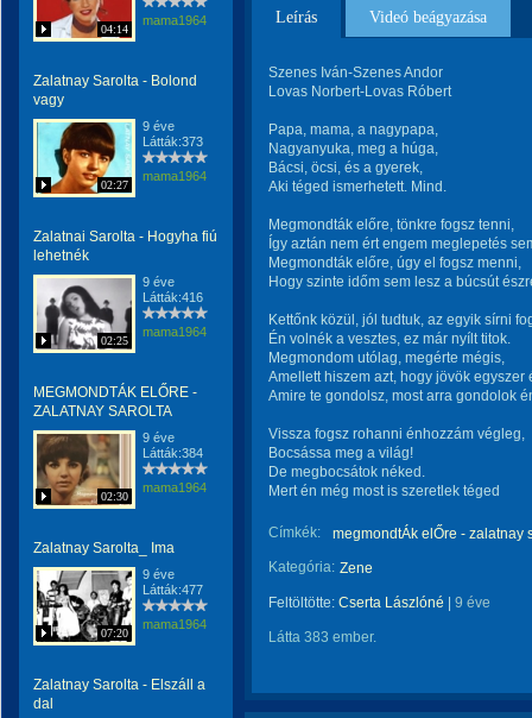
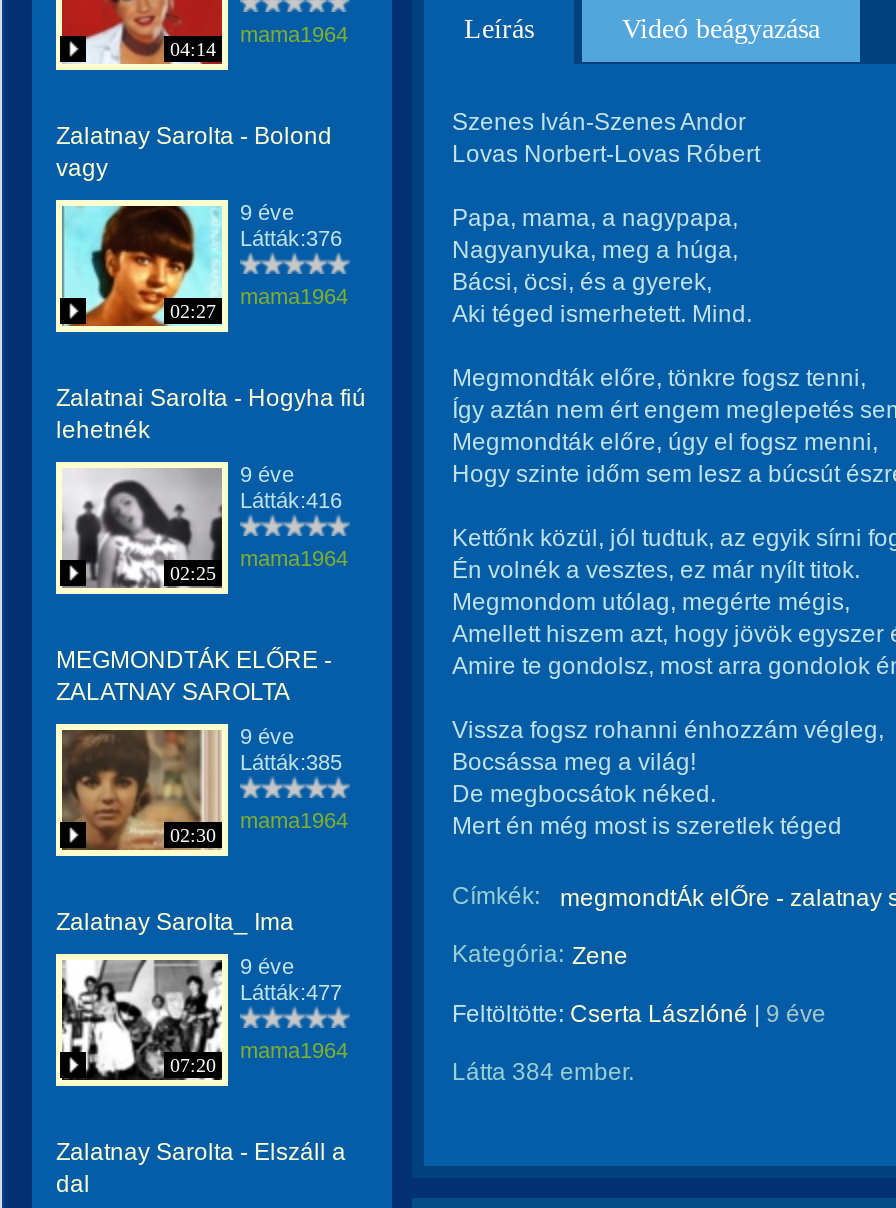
[142,134,203,149] Látták:373 -> [240,226,342,250] Látták:376
[142,446,203,460] Látták:384 -> [240,750,342,774] Látták:385
[268,629,376,645] Látta 383 ember. -> [452,1058,634,1086] Látta 384 ember.

